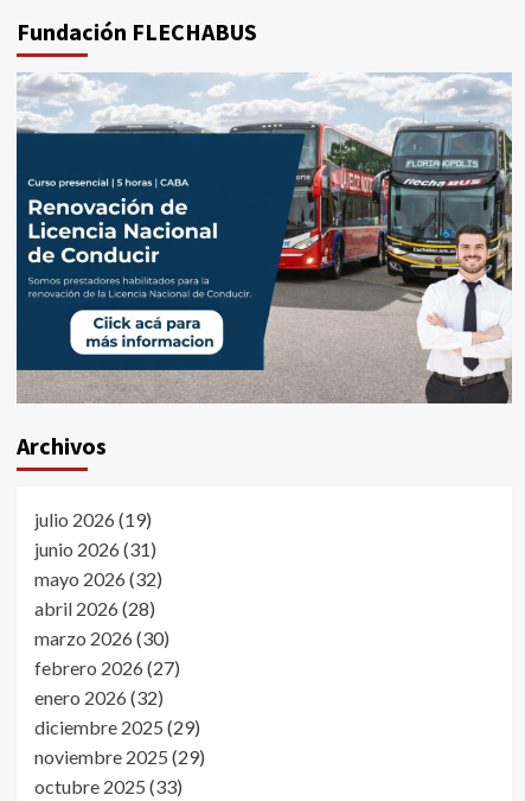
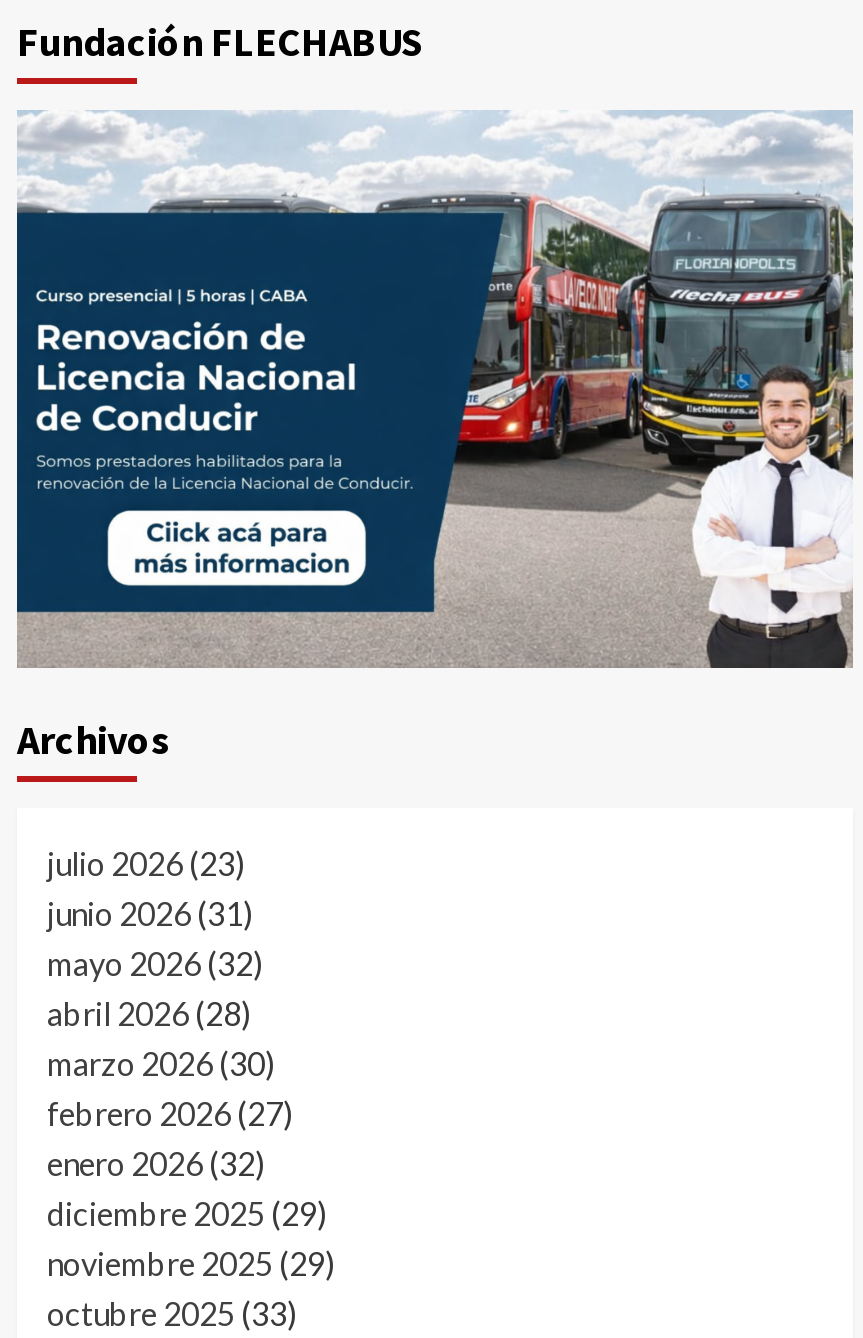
[34,508,152,530] julio 2026 (19) -> [47,844,245,882] julio 2026 (23)

